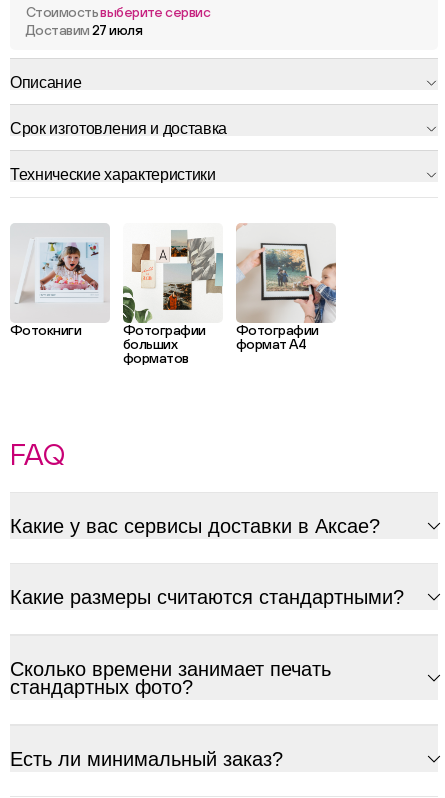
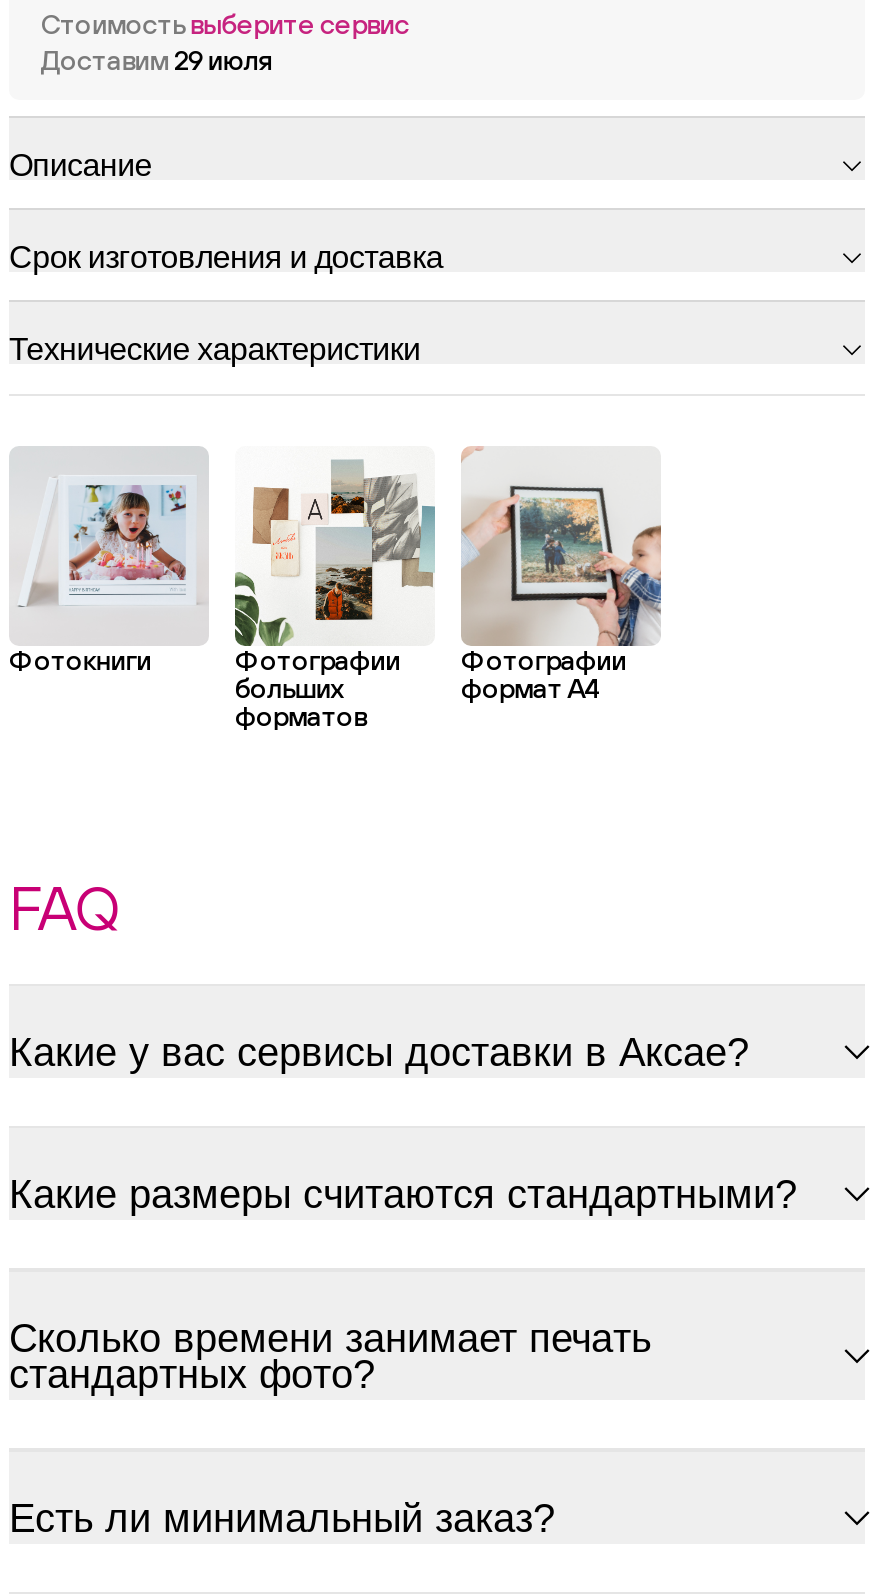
[26,22,142,38] Доставим 27 июля -> [41,44,273,76] Доставим 29 июля

